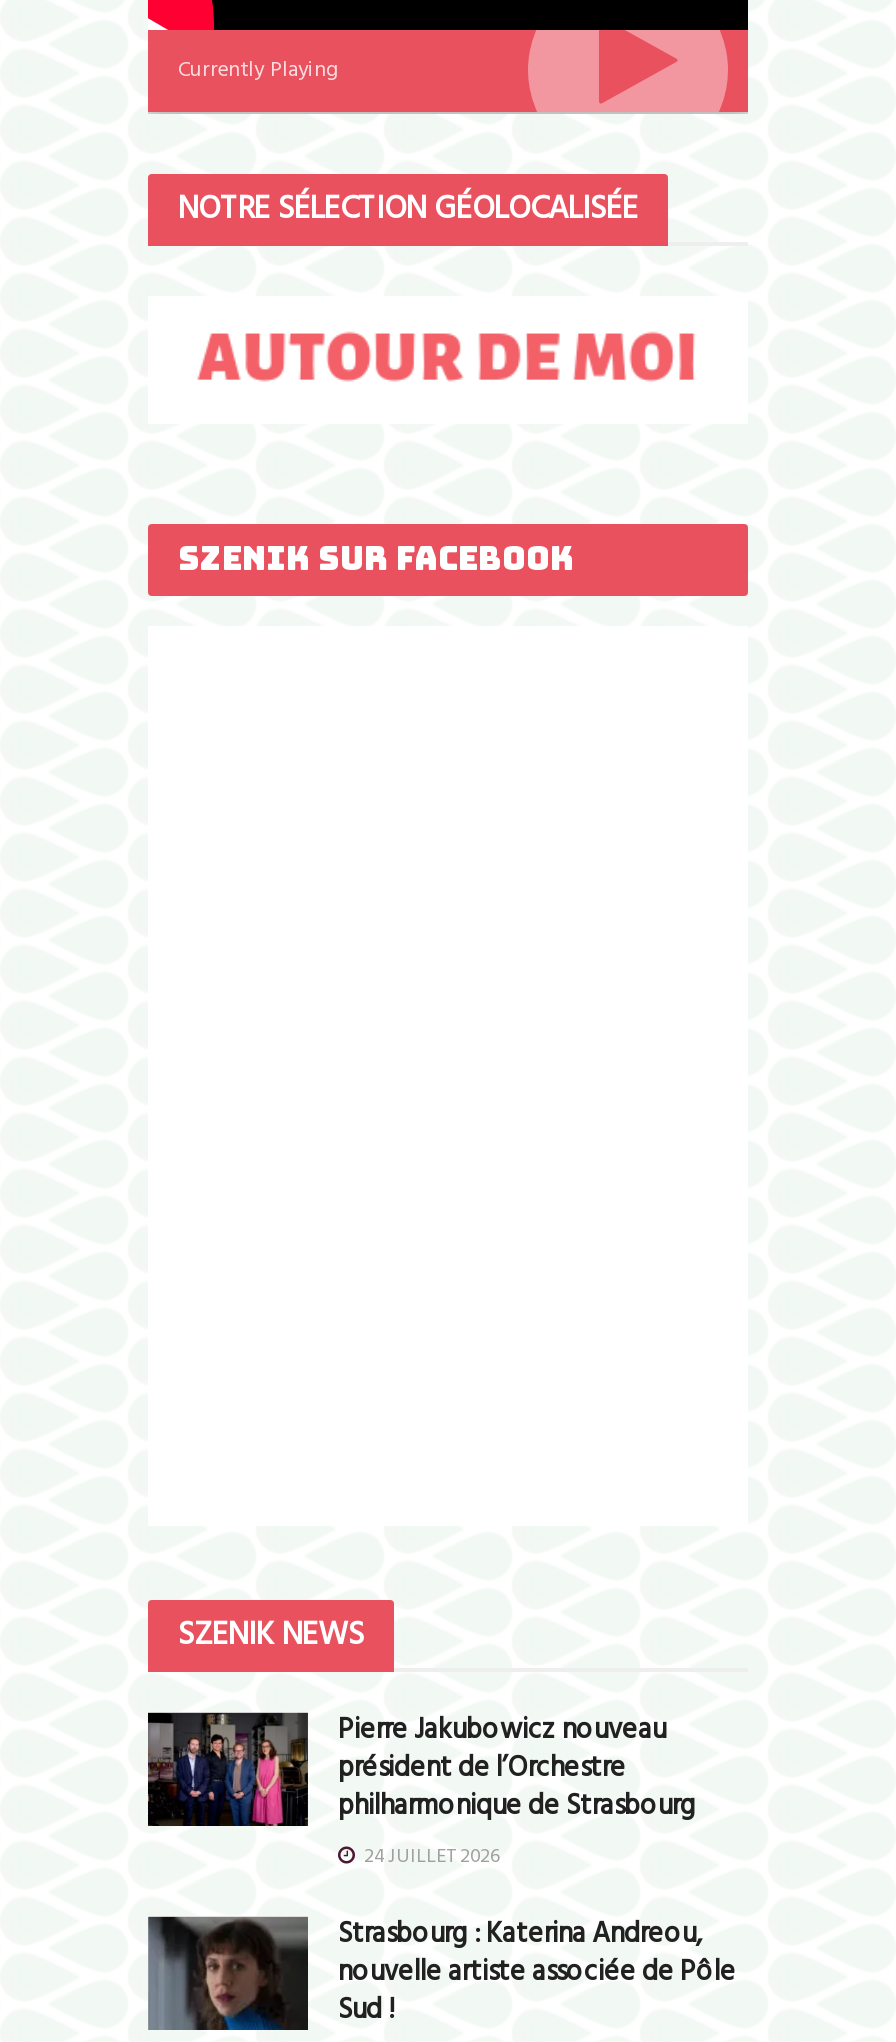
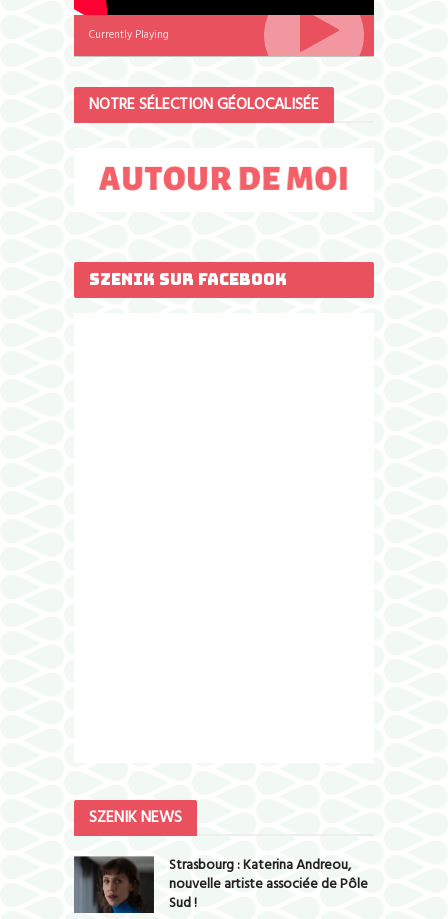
[148,1709,696,1873] [image] | Pierre Jakubowicz nouveau | président de l’Orchestre | philharmonique de Strasbourg | 24 JUILLET 2026 -> none

